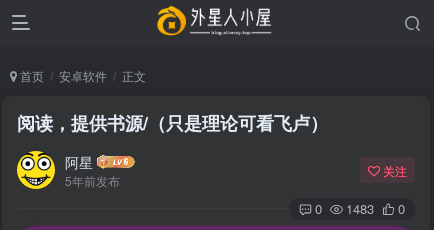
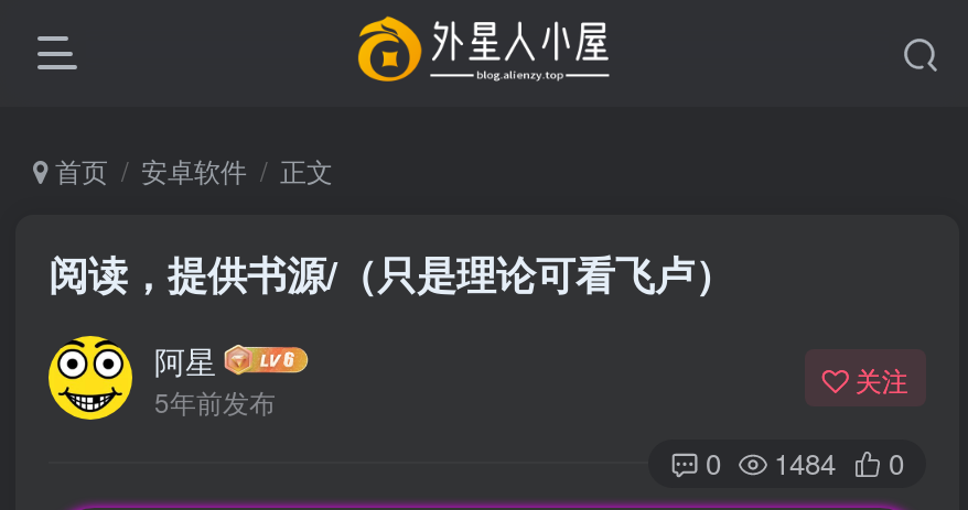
[315,199,405,218] 0 1483 0 -> [706,442,904,484] 0 1484 0

